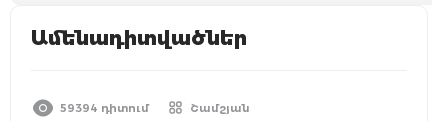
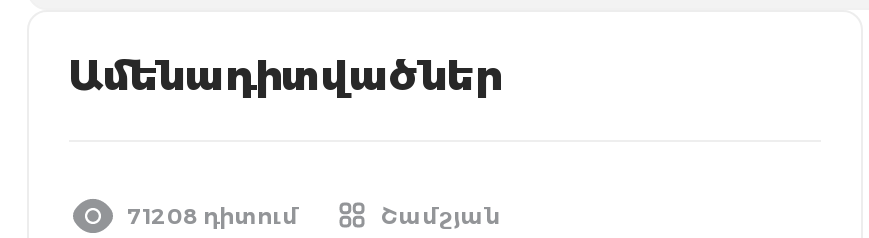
[60,101,149,115] 59394 դիտում -> [127,201,299,229] 71208 դիտում

